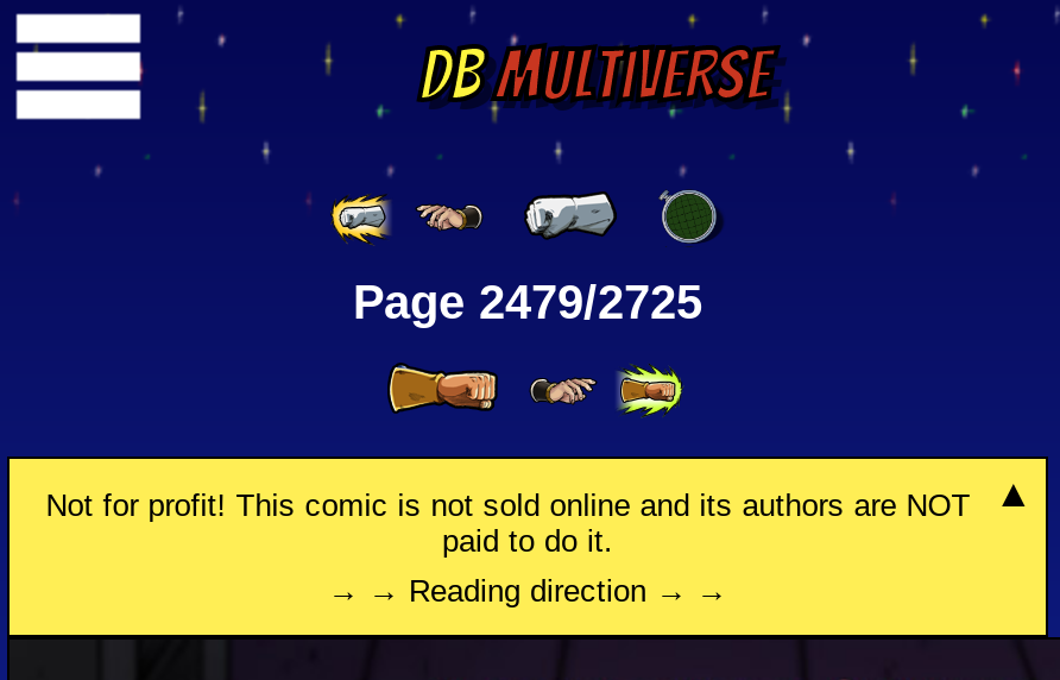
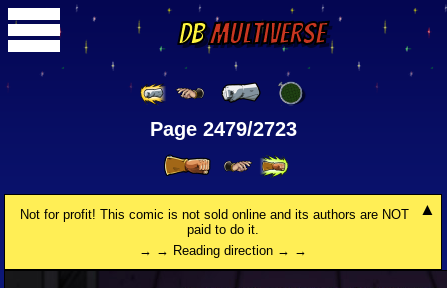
[353,276,702,328] Page 2479/2725 -> [149,118,296,140] Page 2479/2723

